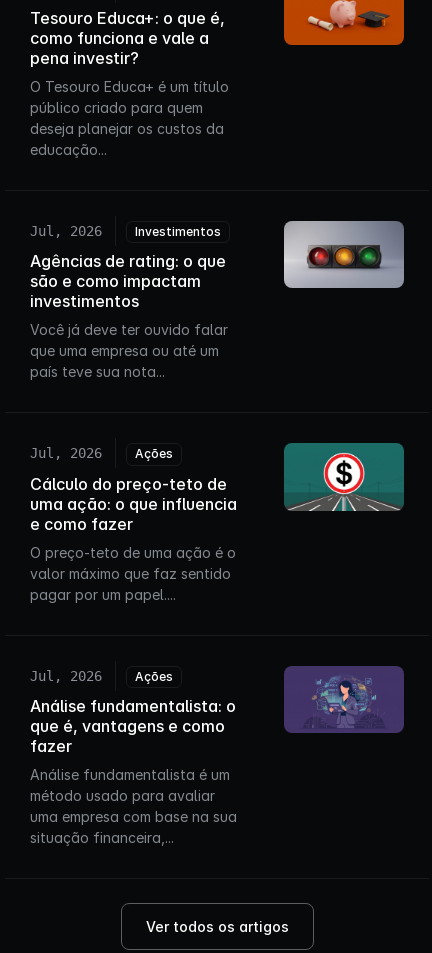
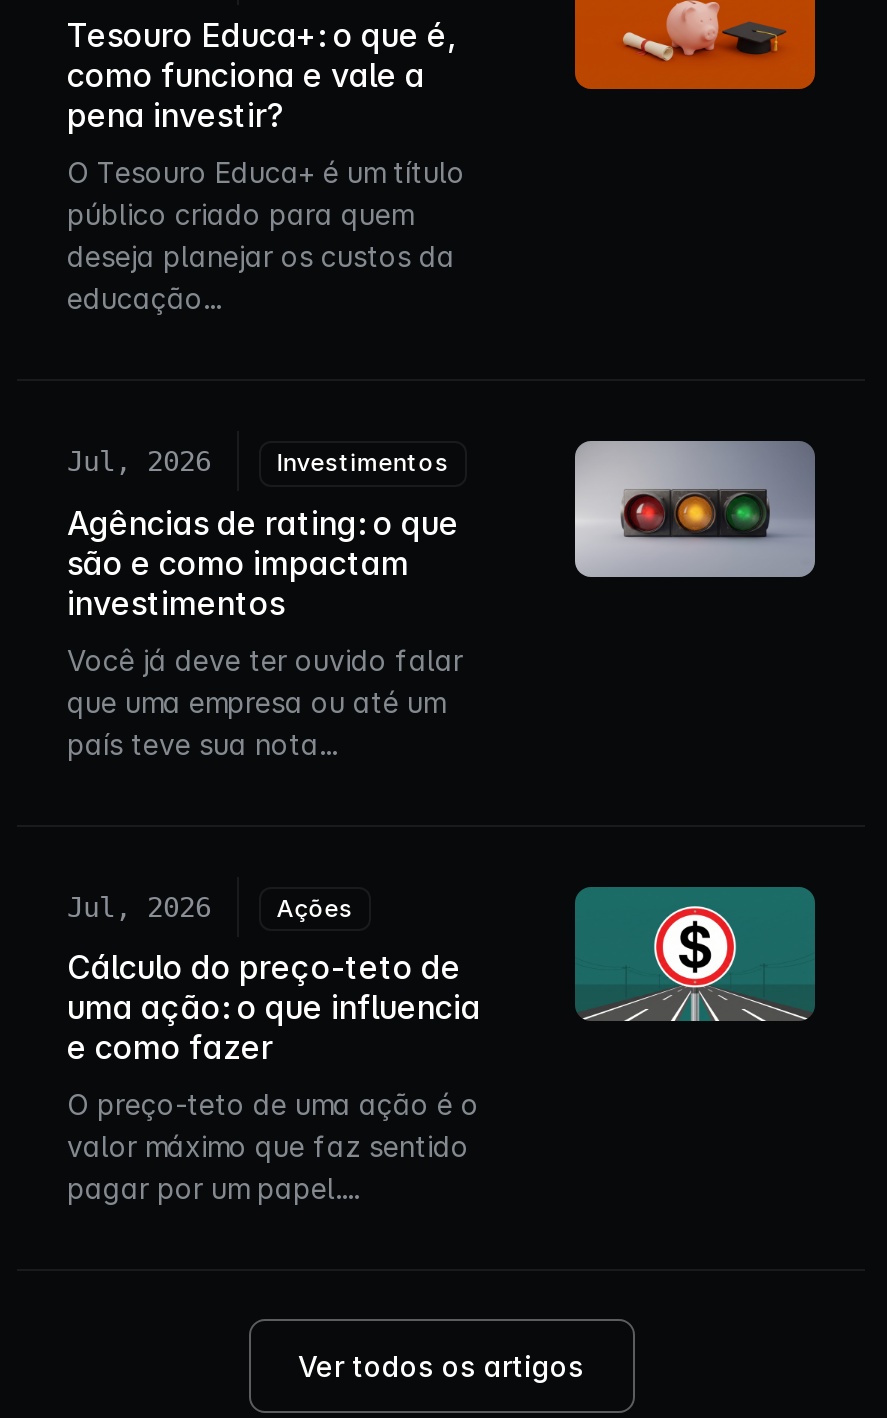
[30,668,237,846] Jul, 2026 | Ações | Análise fundamentalista: o | que é, vantagens e como | fazer | Análise fundamentalista é um | método usado para avaliar | uma empresa com base na sua | situação financeira,... -> none
[284,665,405,734] [image] -> none

